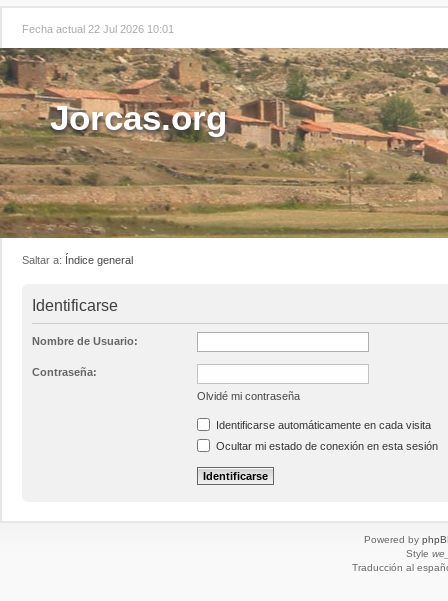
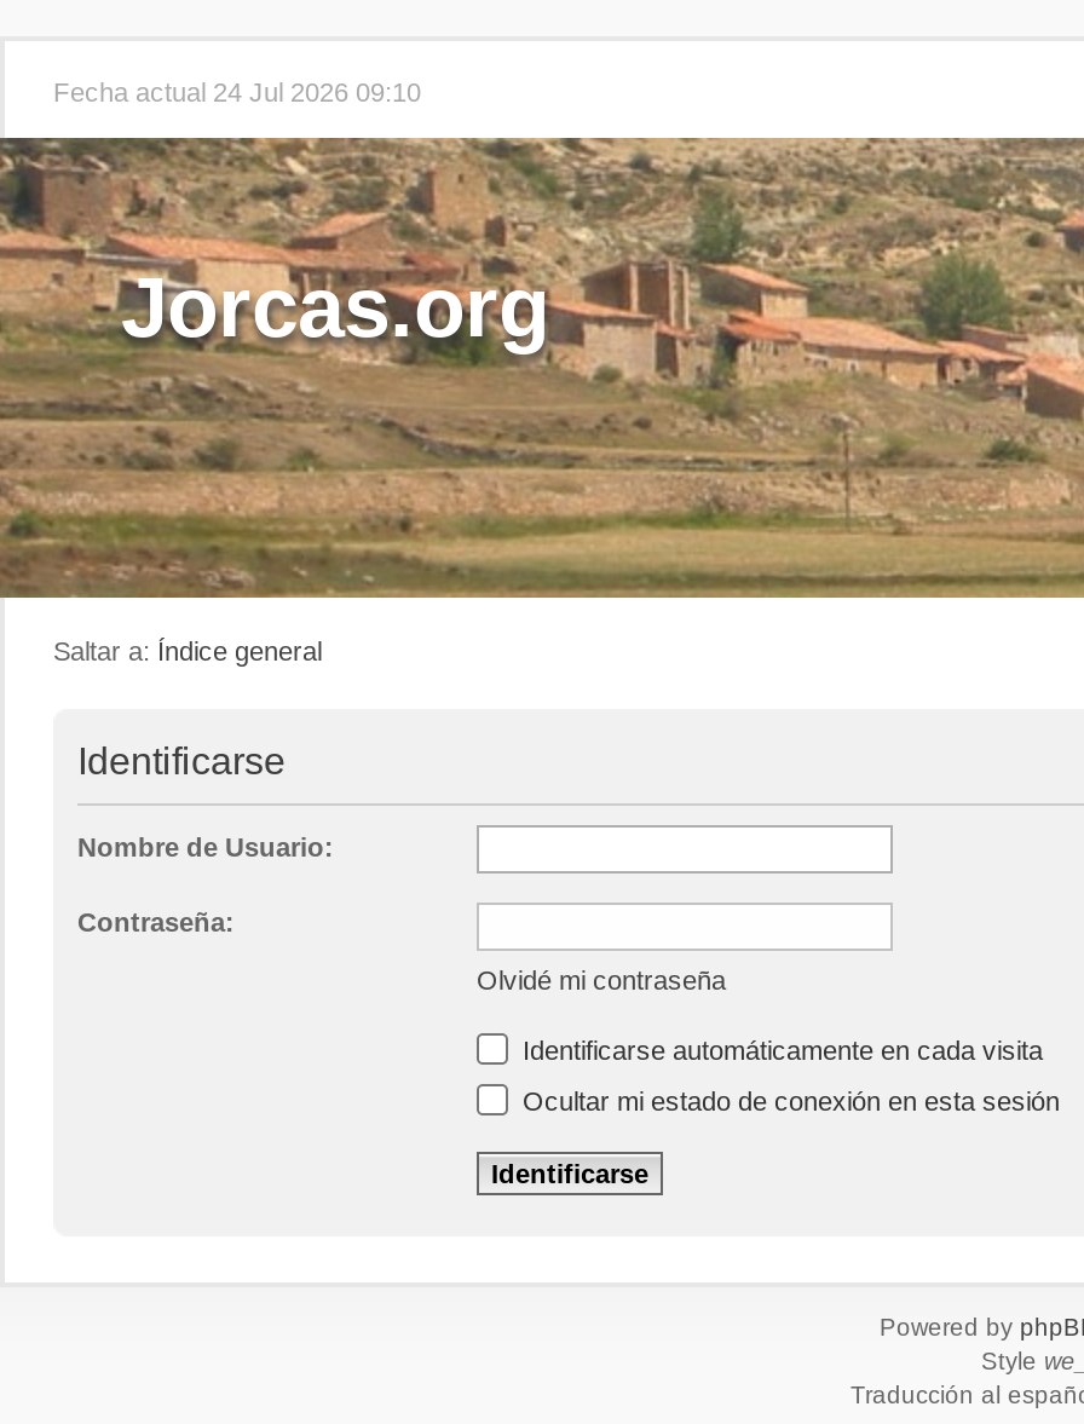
[22,23,174,35] Fecha actual 22 Jul 2026 10:01 -> [53,77,421,106] Fecha actual 24 Jul 2026 09:10

